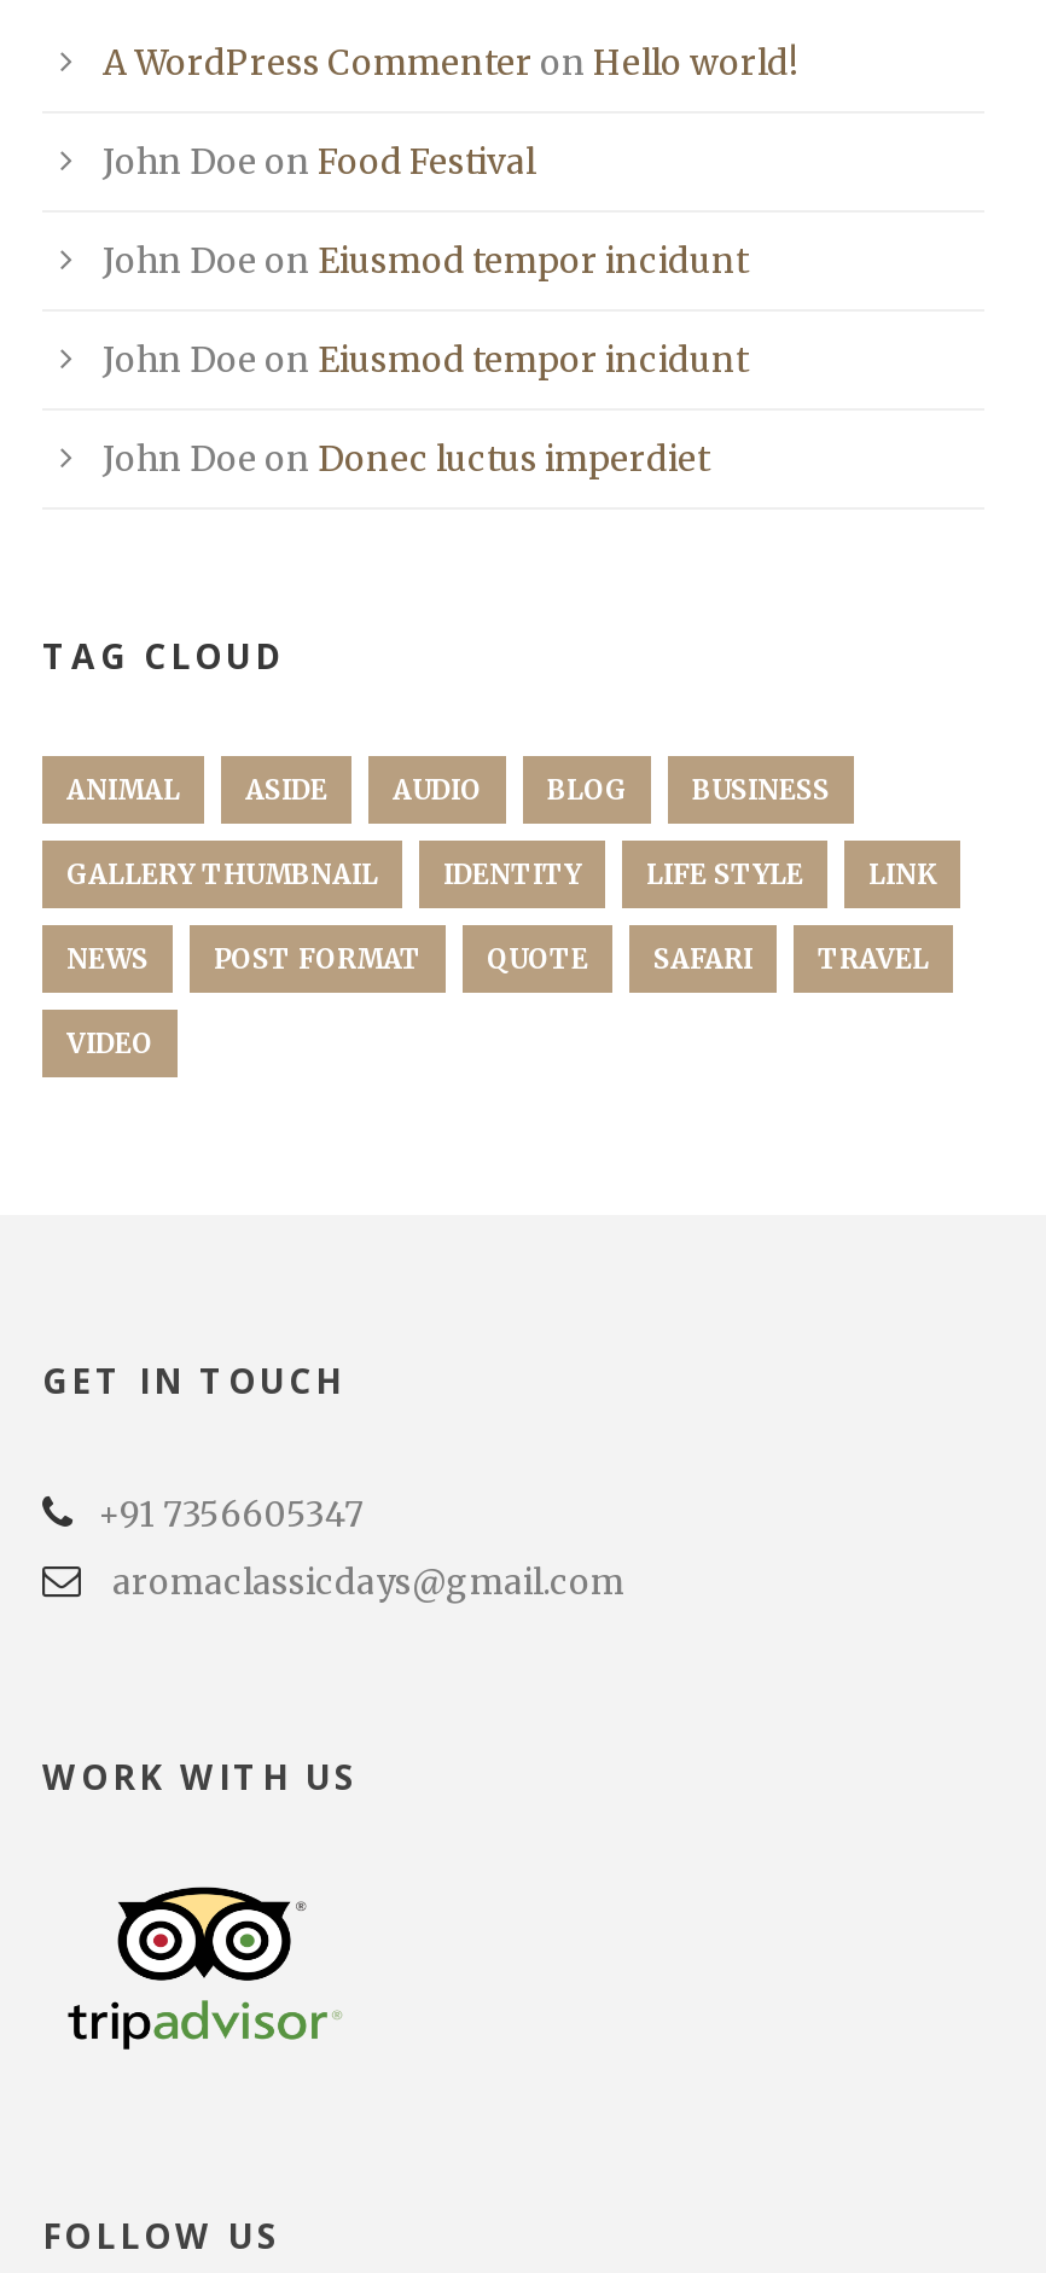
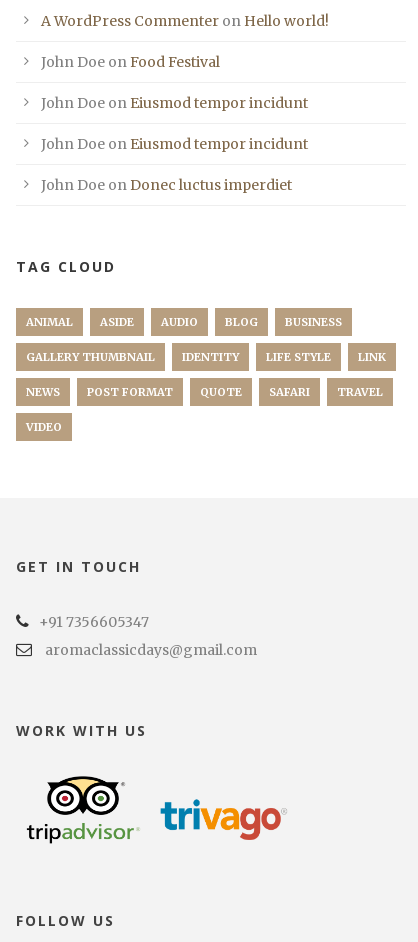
none -> [159,798,287,841] [image]

